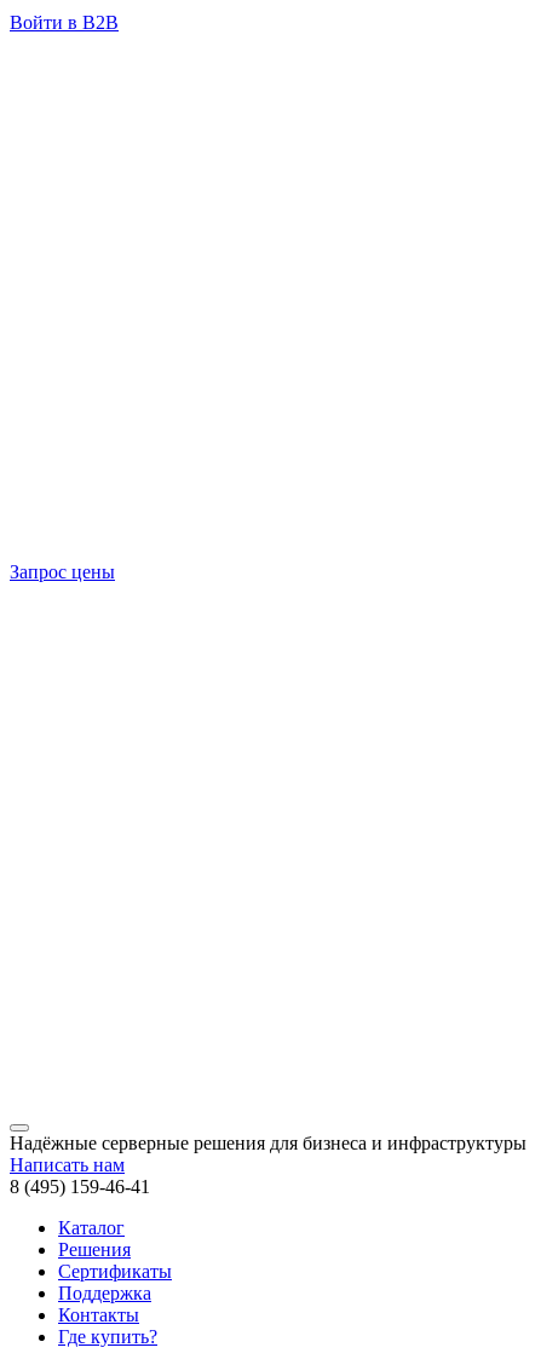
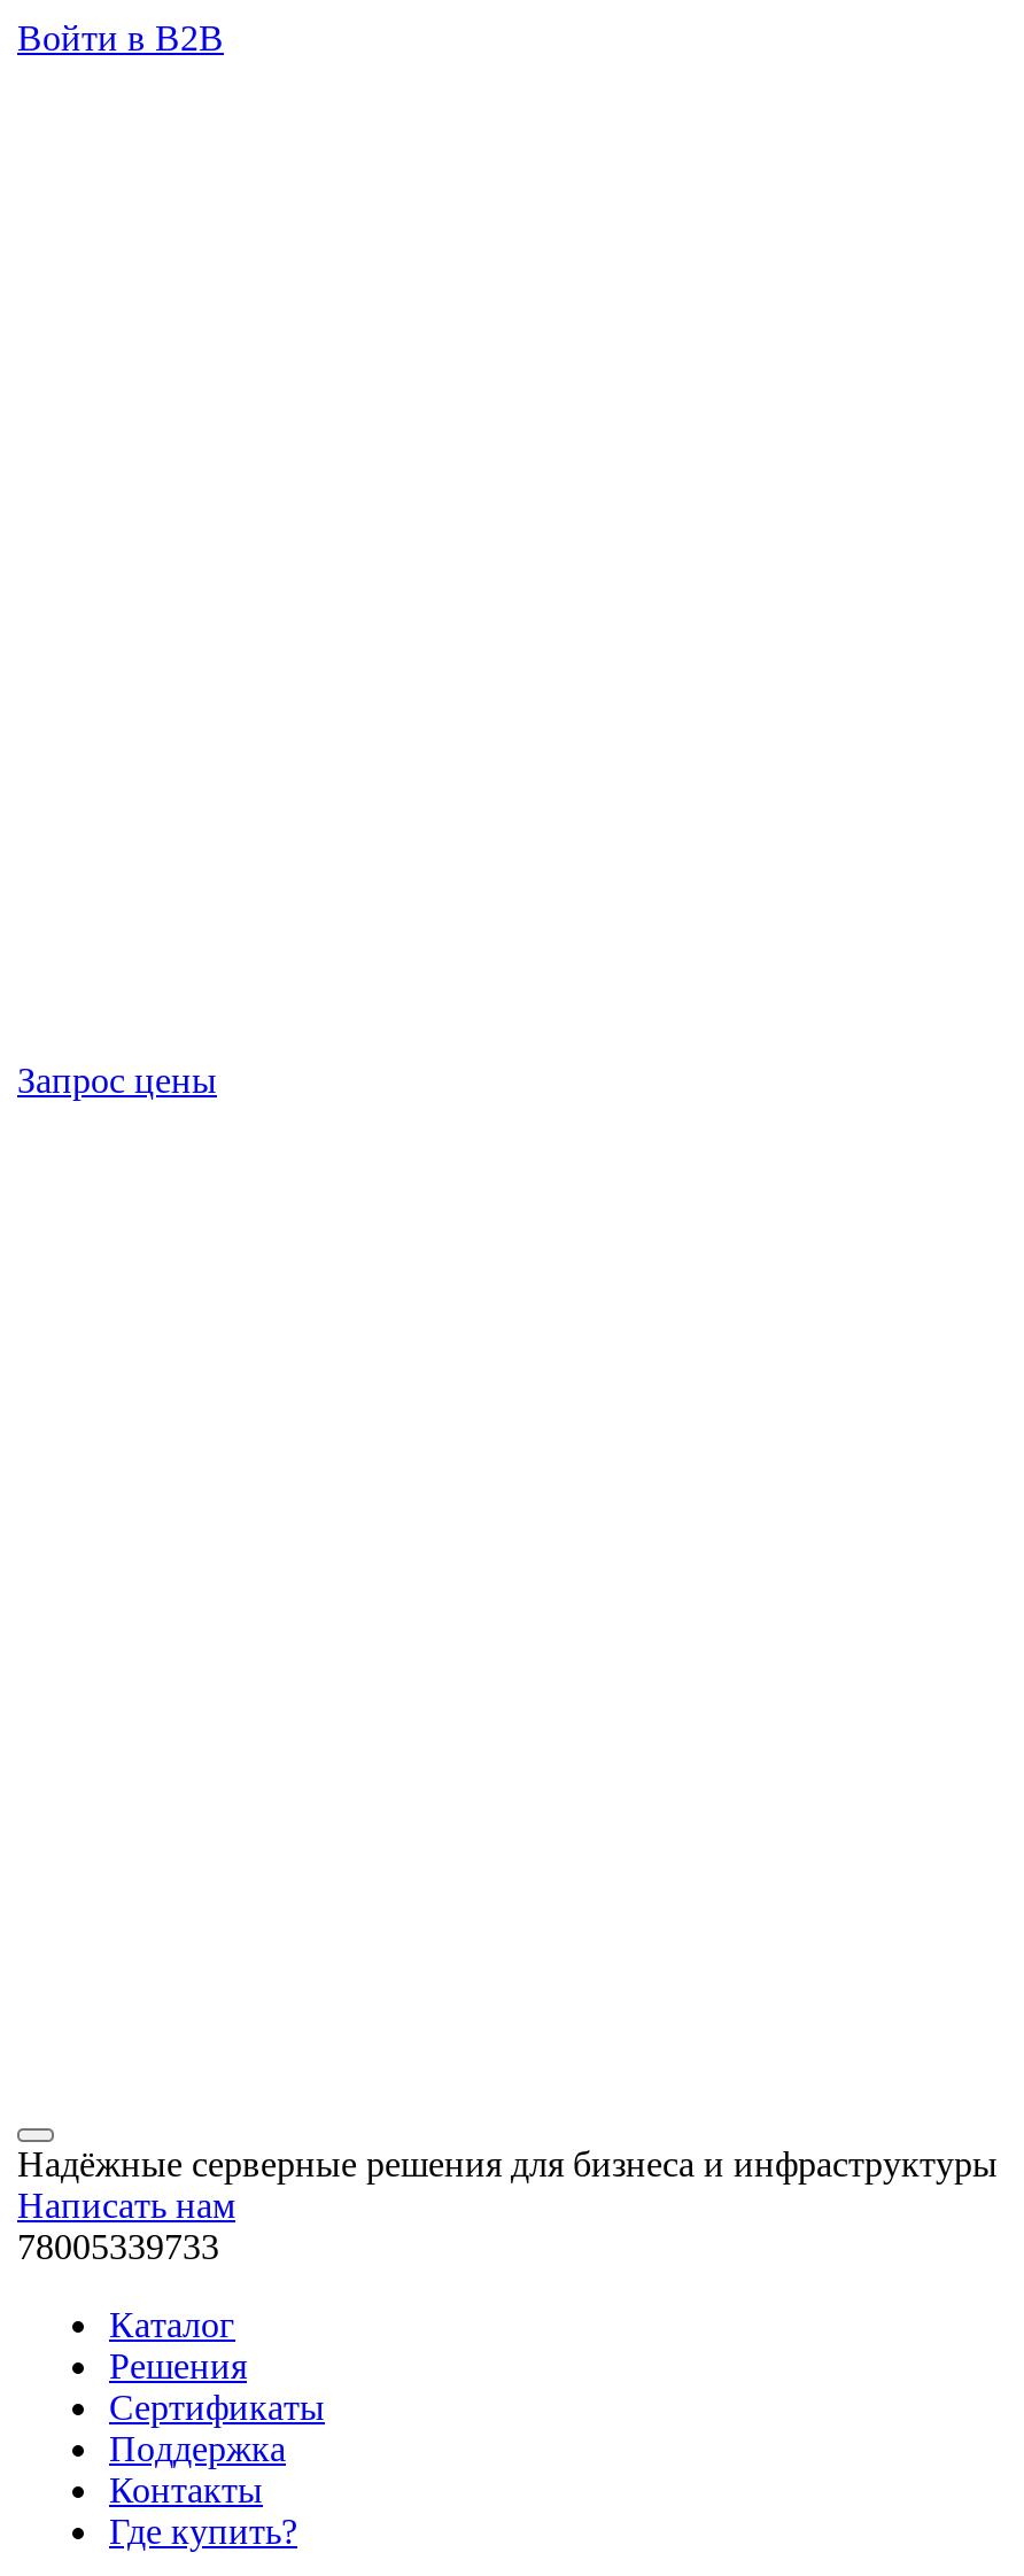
[10,1176,150,1197] 8 (495) 159-46-41 -> [17,2227,219,2266] 78005339733

